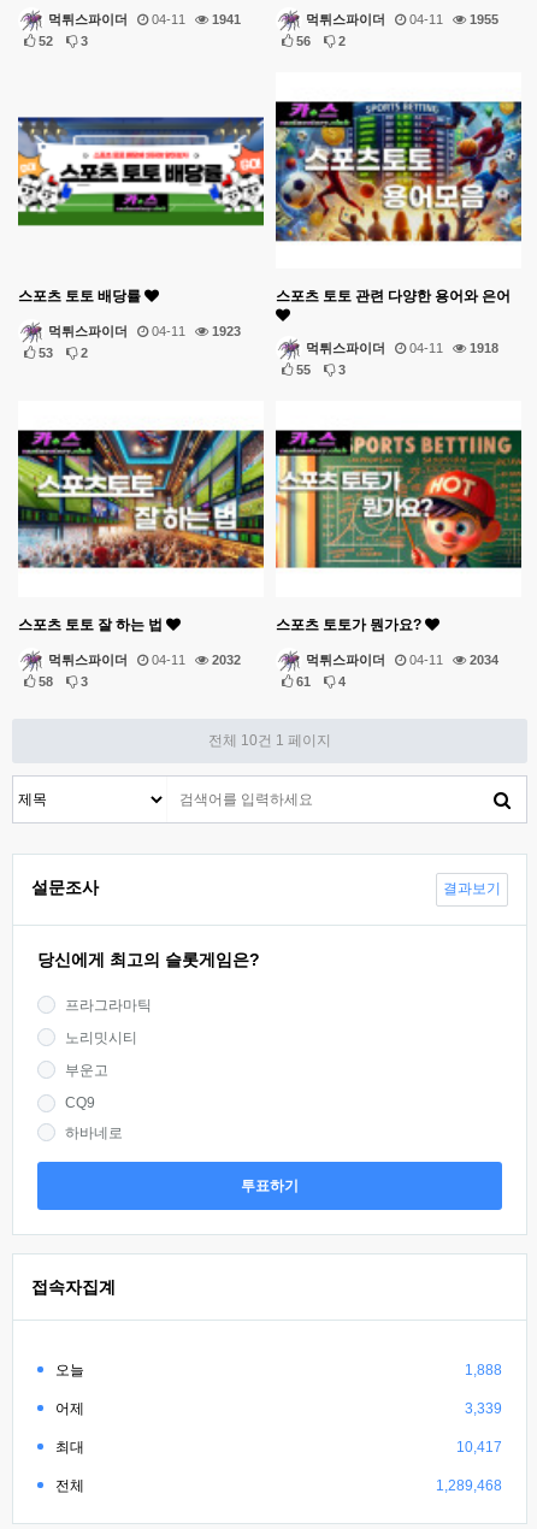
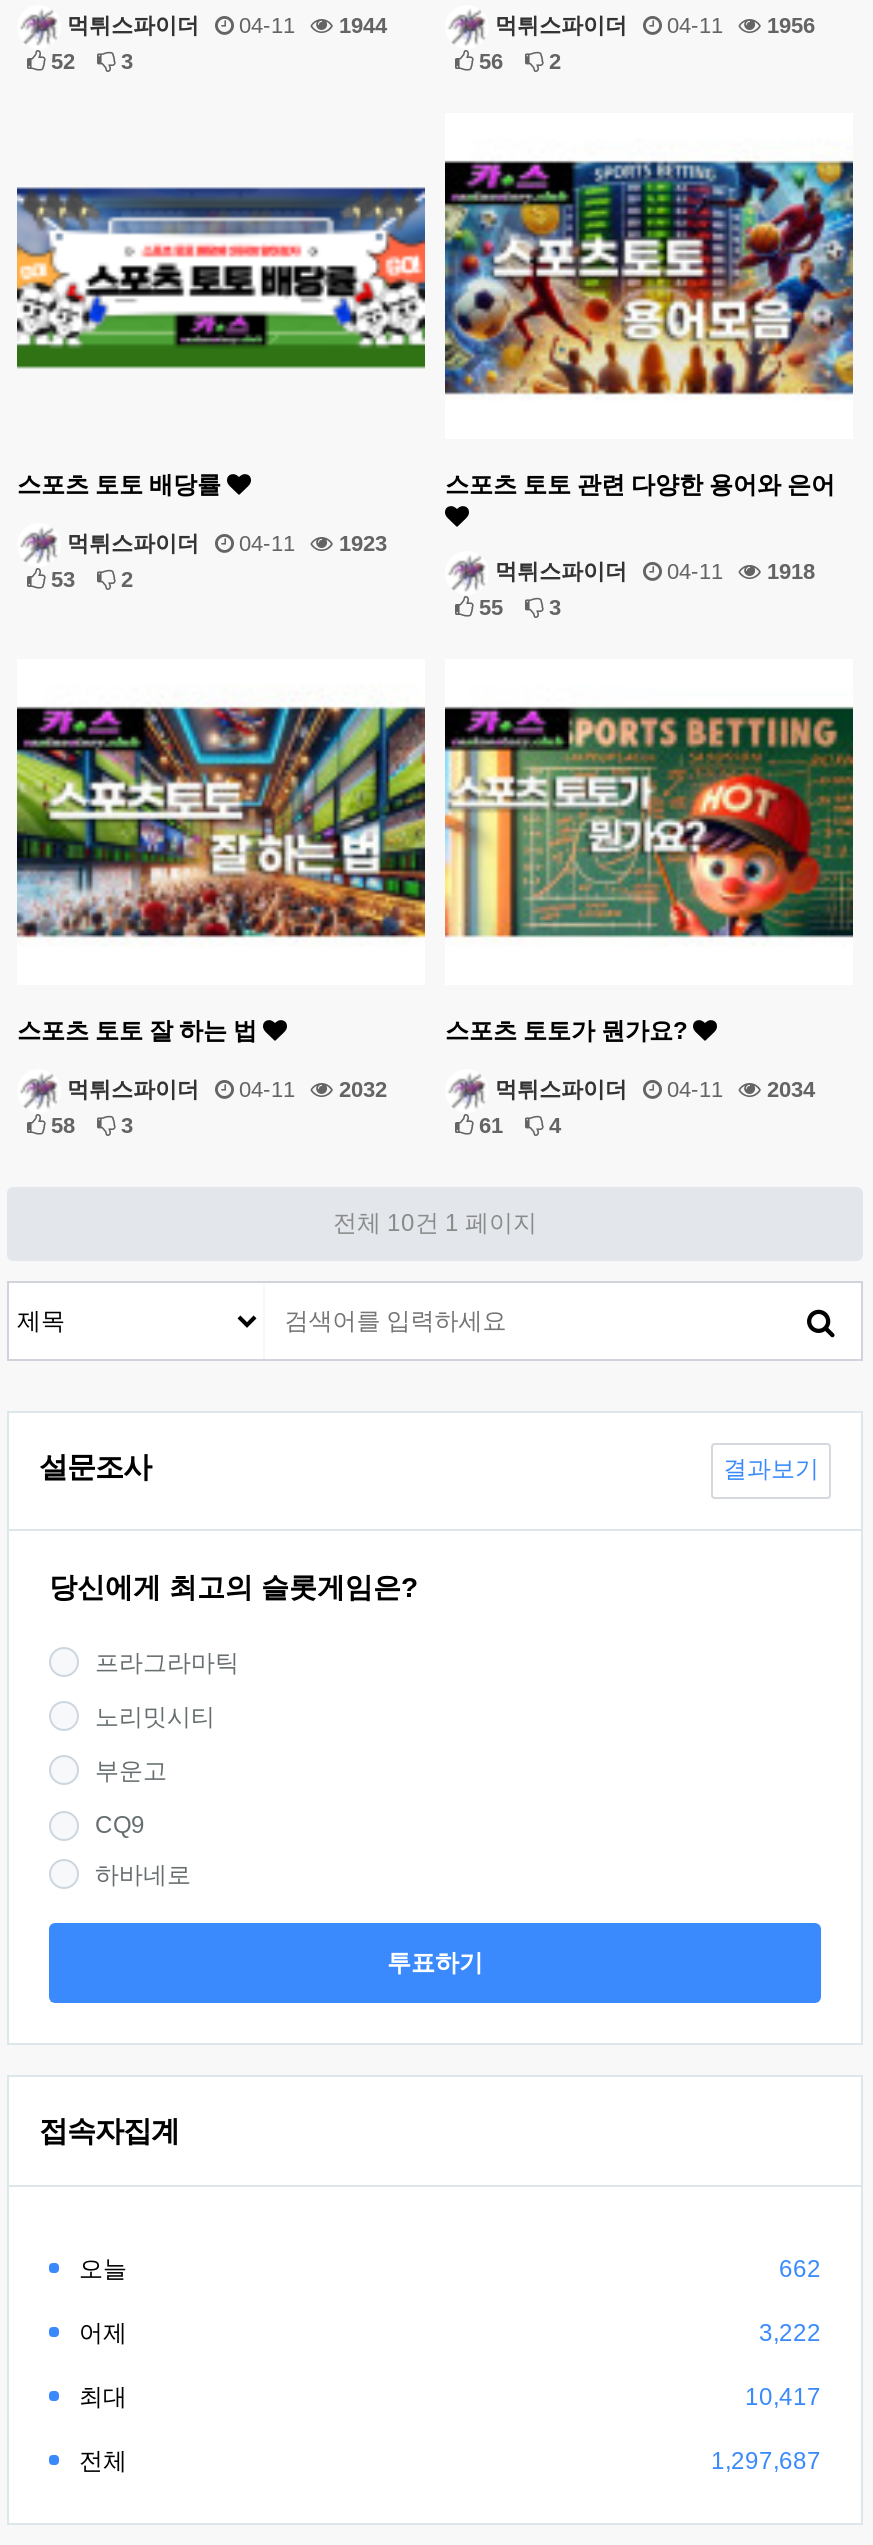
[45,12,241,26] 먹튀스파이더 04-11 1941 -> [61,12,387,36] 먹튀스파이더 04-11 1944
[302,12,498,26] 먹튀스파이더 04-11 1955 -> [489,12,815,36] 먹튀스파이더 04-11 1956
[465,1362,502,1379] 1,888 -> [779,2255,821,2283] 662
[465,1400,502,1417] 3,339 -> [759,2319,821,2347] 3,222
[436,1477,502,1494] 1,289,468 -> [711,2447,821,2475] 1,297,687

